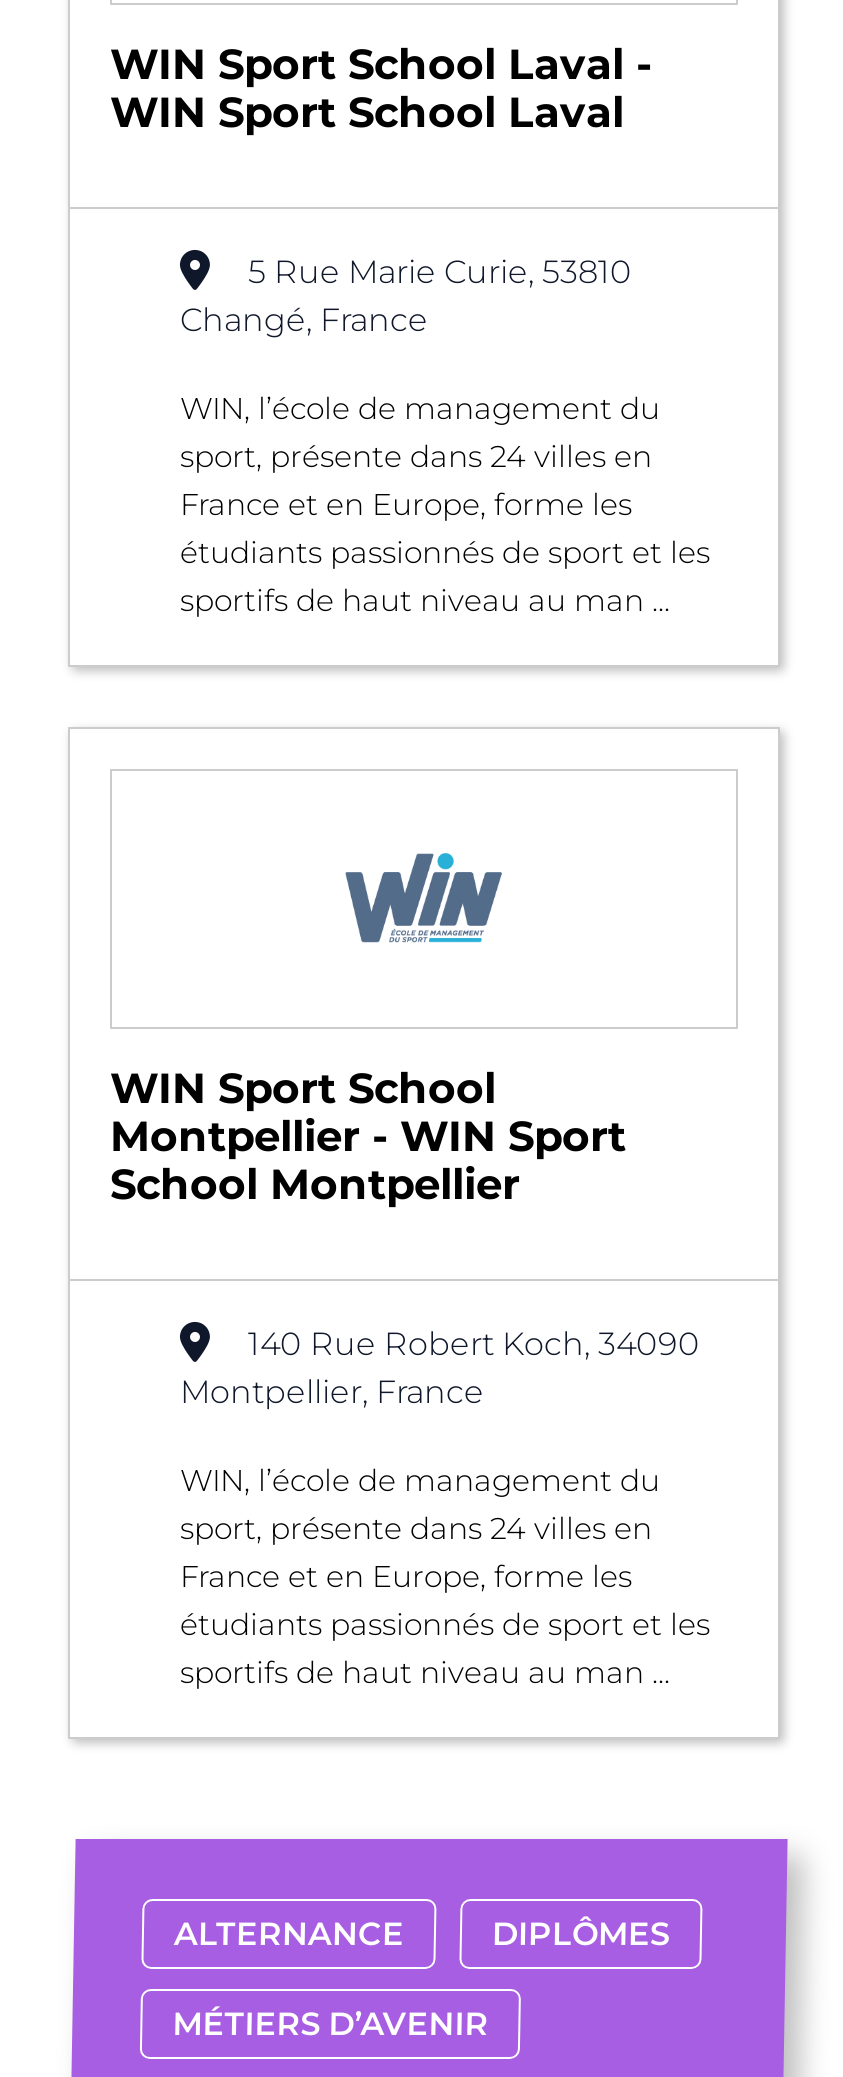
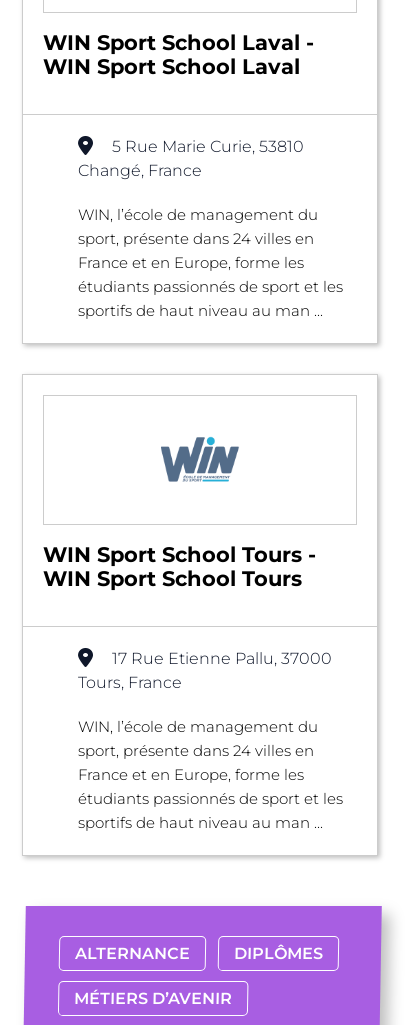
[110,1062,626,1208] WIN Sport School | Montpellier - WIN Sport | School Montpellier -> [43,542,316,591] WIN Sport School Tours - | WIN Sport School Tours
[180,1324,700,1410] 140 Rue Robert Koch, 34090 | Montpellier, France -> [78,649,332,692] 17 Rue Etienne Pallu, 37000 | Tours, France

